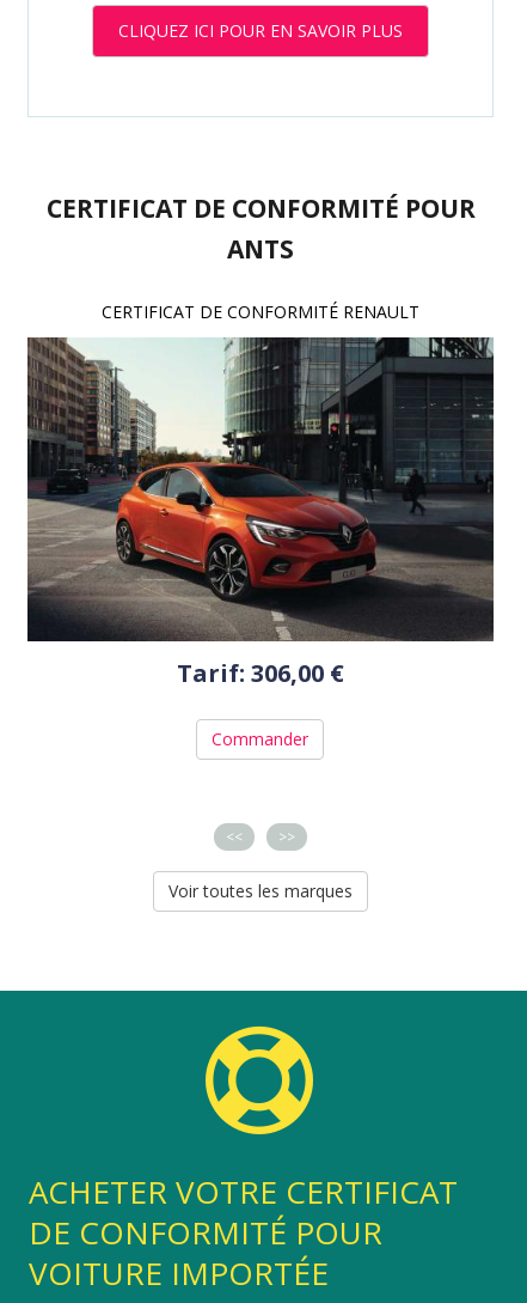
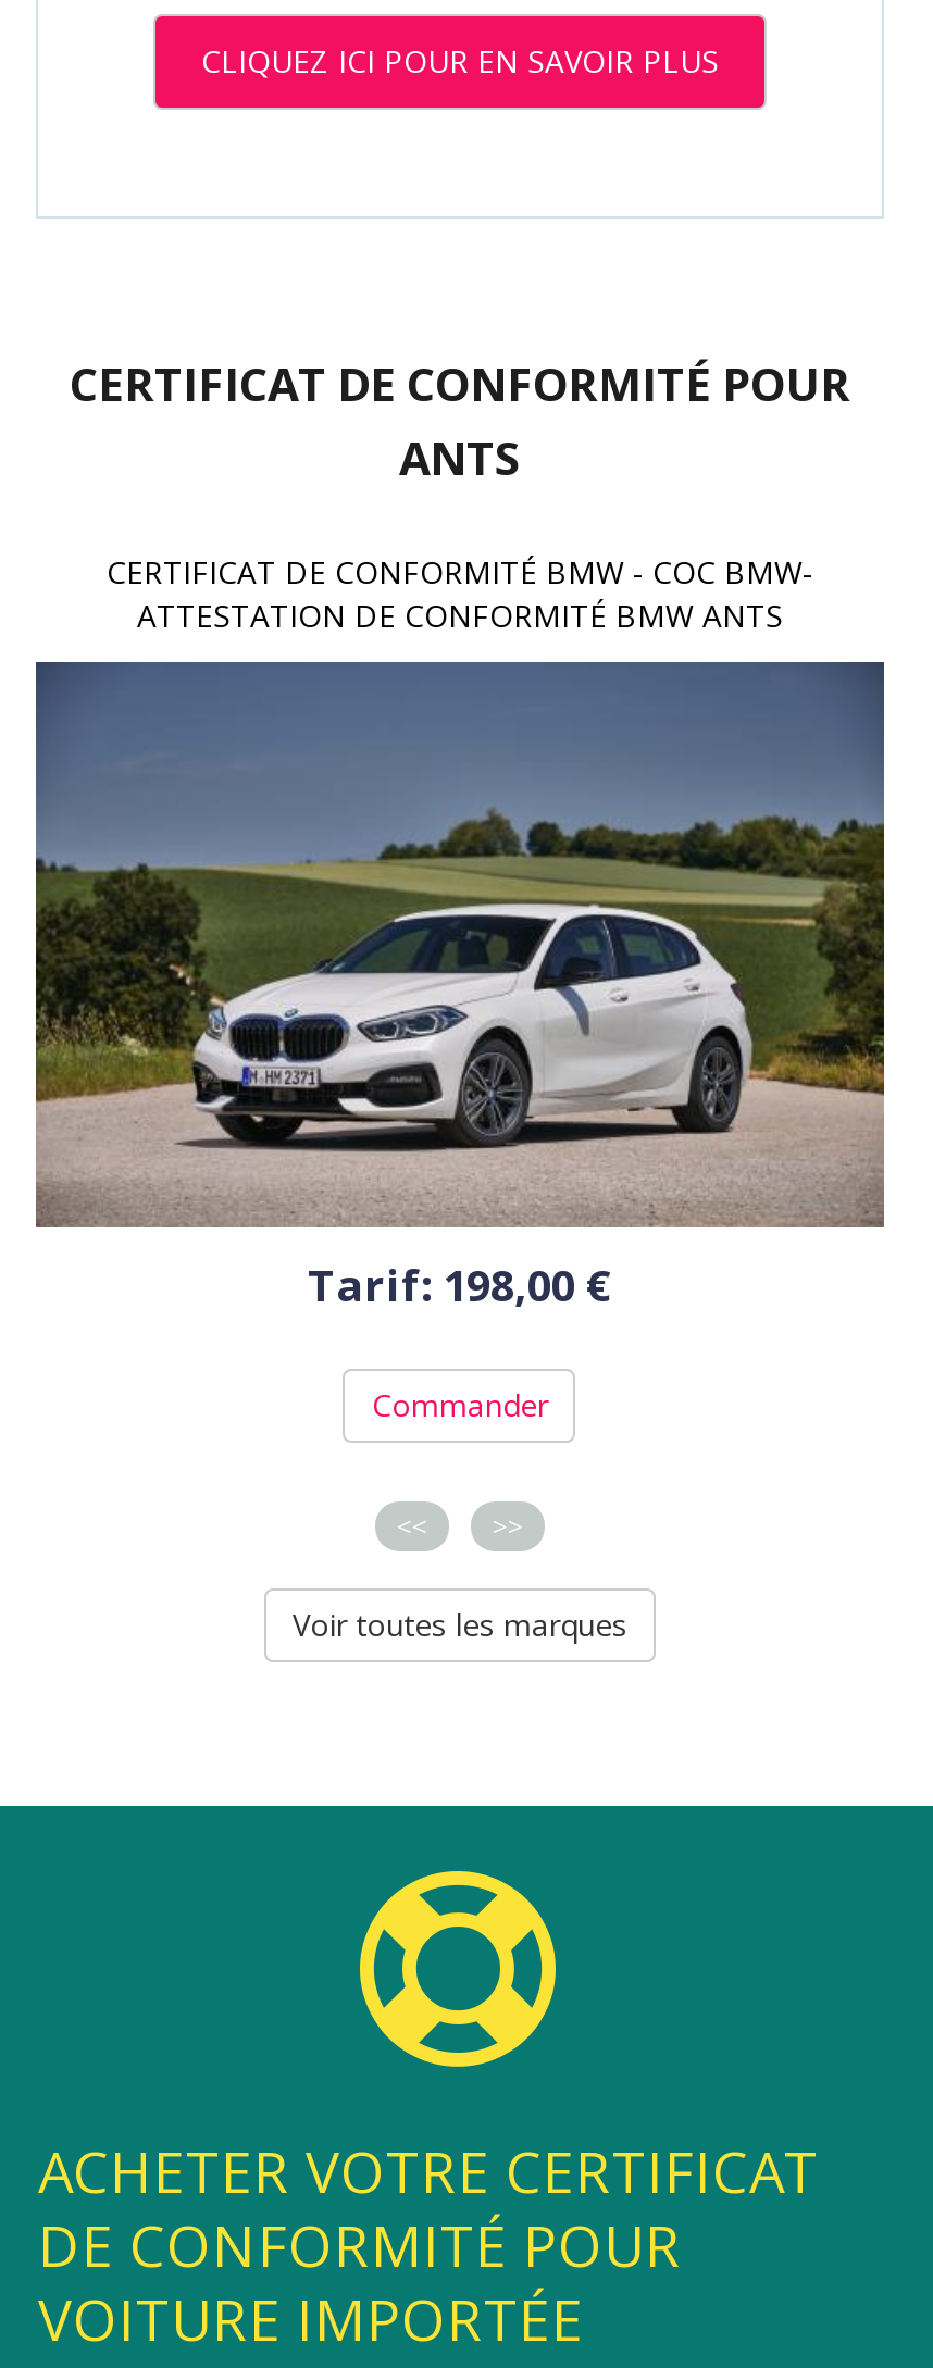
[102,300,419,323] CERTIFICAT DE CONFORMITÉ RENAULT -> [107,551,813,636] CERTIFICAT DE CONFORMITÉ BMW - COC BMW- | ATTESTATION DE CONFORMITÉ BMW ANTS
[27,336,494,689] [image] | Tarif: 306,00 € -> [34,660,886,1314] [image] | Tarif: 198,00 €
moved [212,727,309,750] -> [372,1384,548,1425]: Commander

